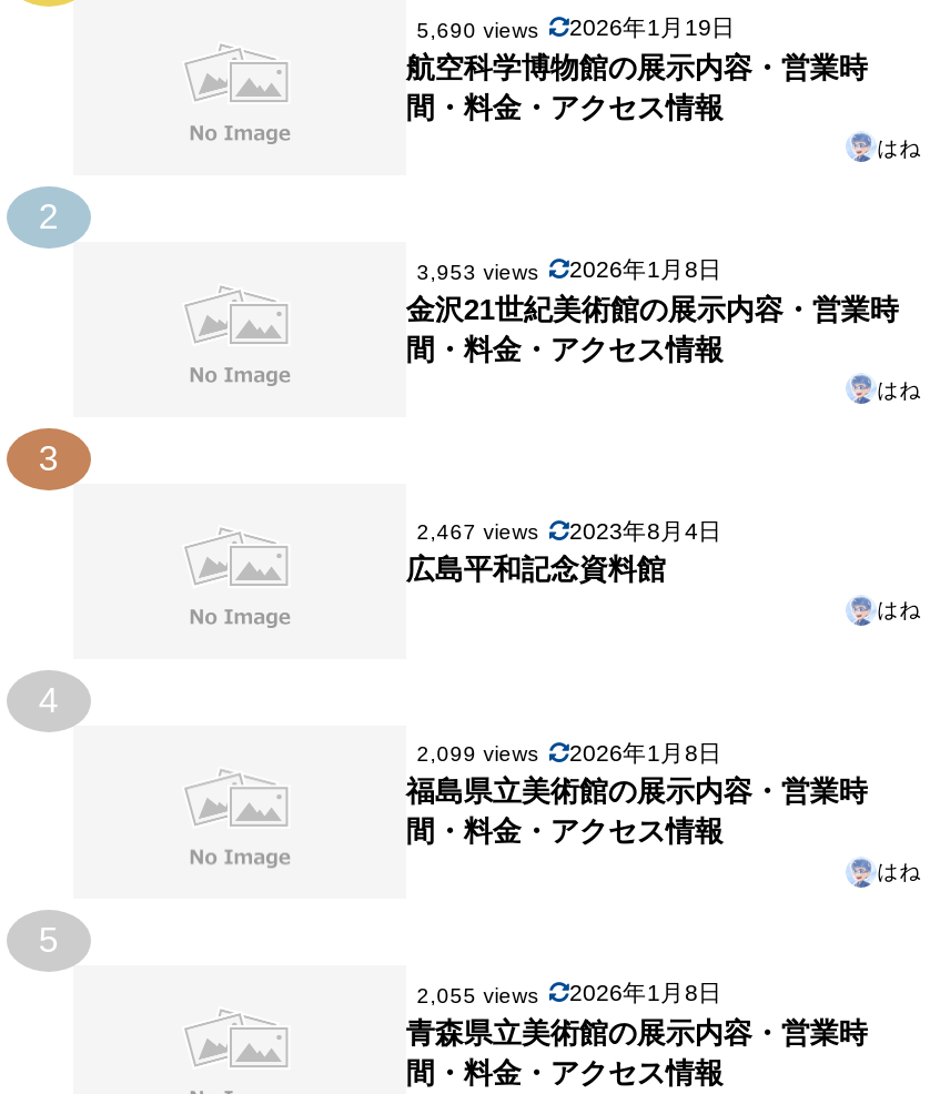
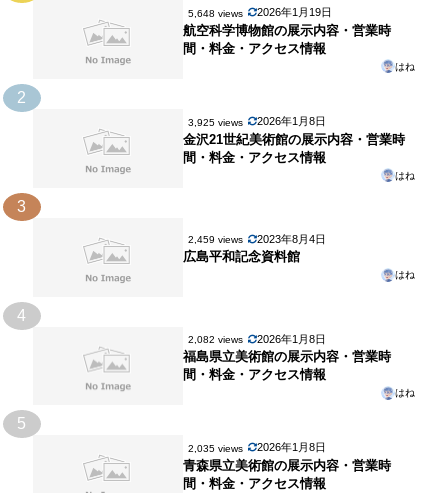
[417,14,736,42] 5,690 views 2026年1月19日 -> [188,6,331,19] 5,648 views 2026年1月19日
[417,255,722,283] 3,953 views 2026年1月8日 -> [188,115,325,128] 3,925 views 2026年1月8日
[417,517,722,544] 2,467 views 2023年8月4日 -> [188,233,325,245] 2,459 views 2023年8月4日
[417,738,722,766] 2,099 views 2026年1月8日 -> [188,333,325,345] 2,082 views 2026年1月8日
[417,979,722,1007] 2,055 views 2026年1月8日 -> [188,441,325,454] 2,035 views 2026年1月8日

